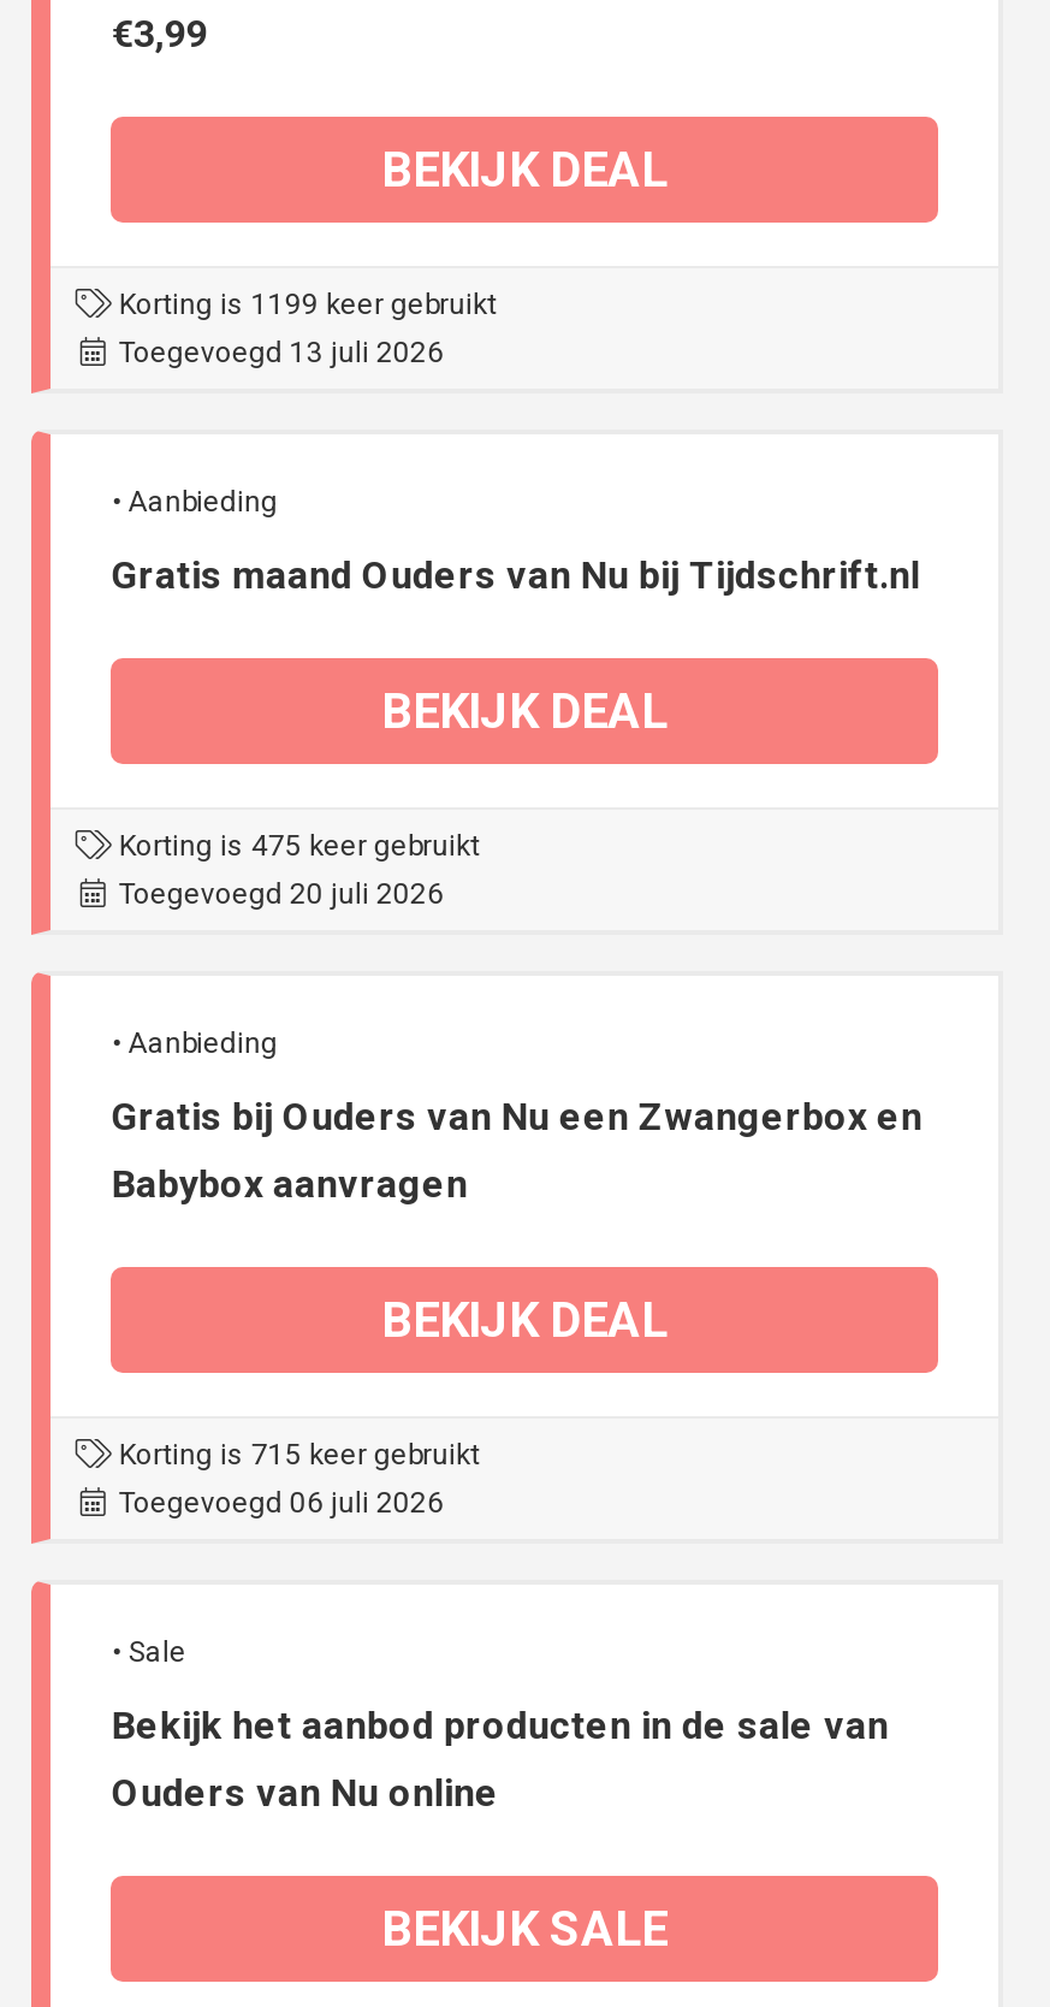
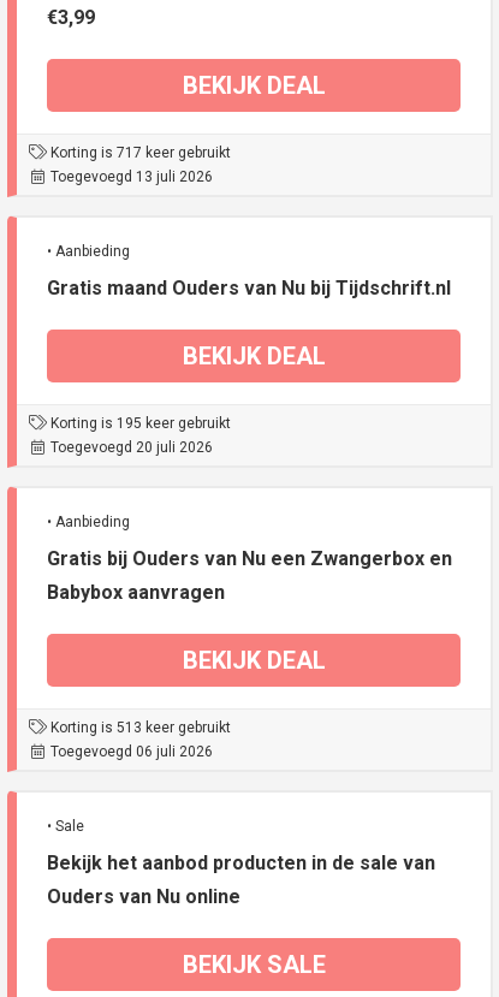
[112,288,496,322] Korting is 1199 keer gebruikt -> [47,145,231,161] Korting is 717 keer gebruikt
[112,830,480,863] Korting is 475 keer gebruikt -> [47,415,231,432] Korting is 195 keer gebruikt
[112,1438,480,1472] Korting is 715 keer gebruikt -> [47,719,231,736] Korting is 513 keer gebruikt

